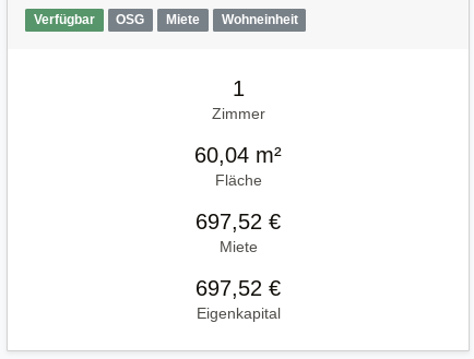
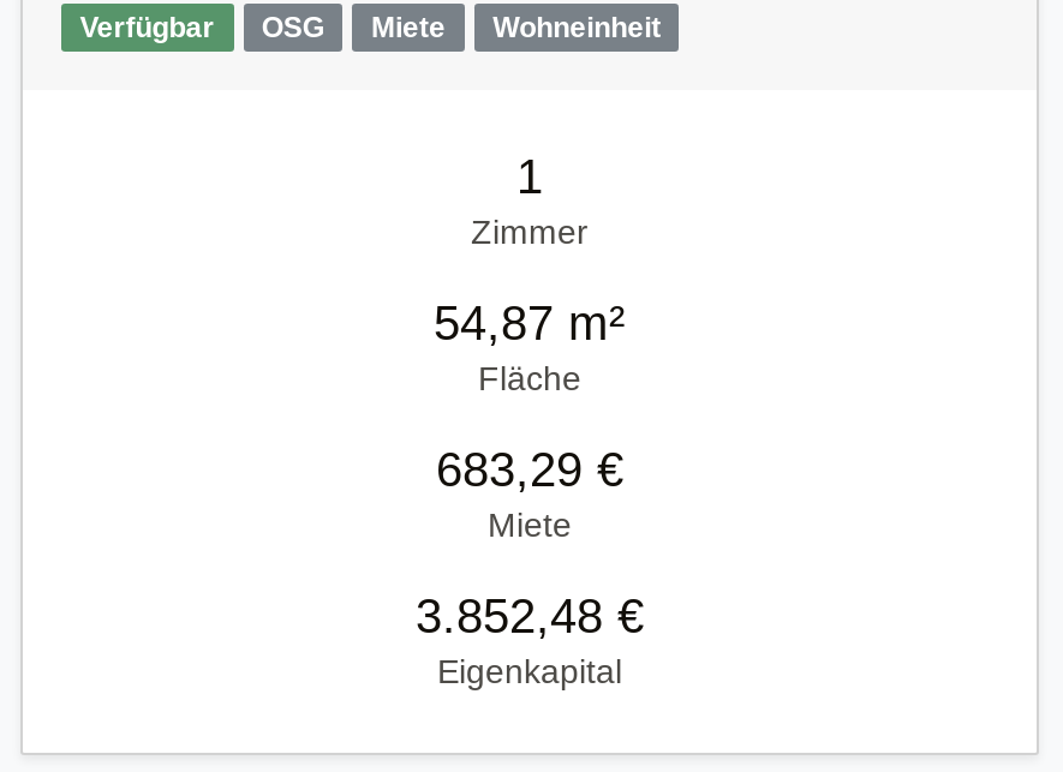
[194,143,282,167] 60,04 m² -> [434,297,626,350] 54,87 m²
[195,209,281,233] 697,52 € -> [436,443,623,496] 683,29 €
[195,276,281,300] 697,52 € -> [416,590,644,643] 3.852,48 €

